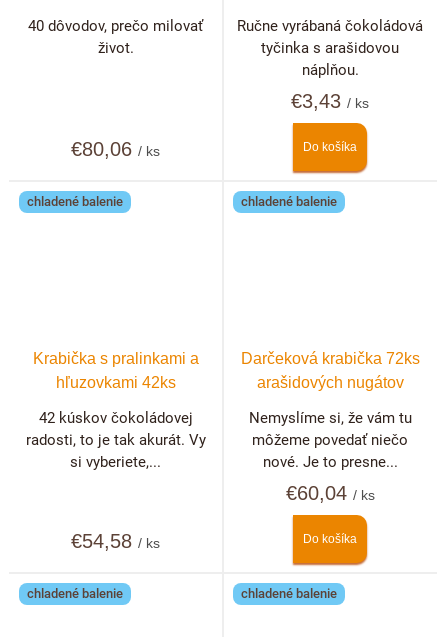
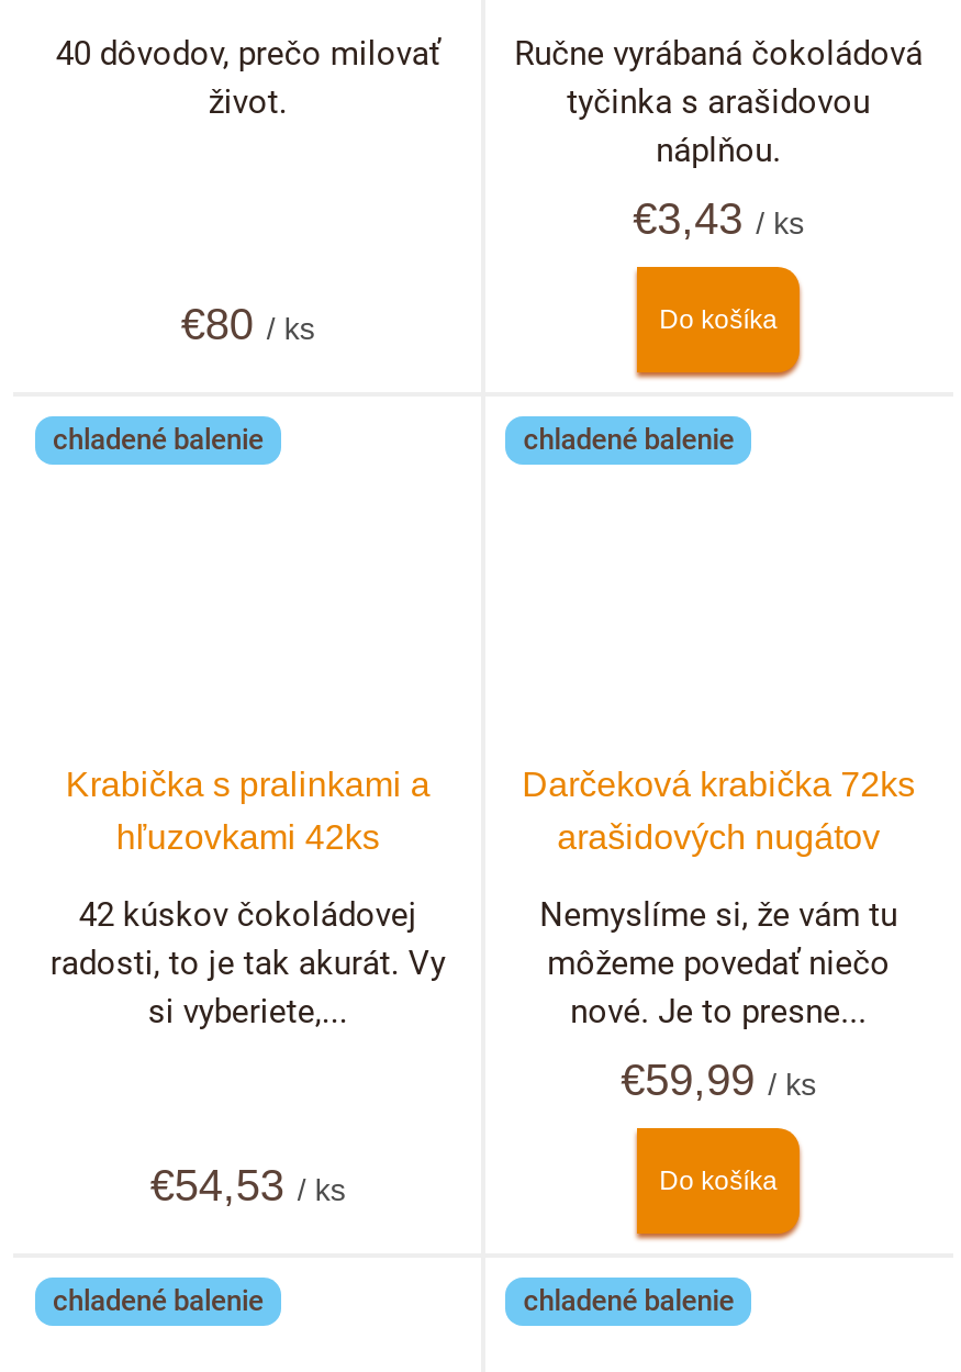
[71,138,160,160] €80,06 / ks -> [181,299,315,348] €80 / ks
[286,482,375,504] €60,04 / ks -> [621,1055,816,1104] €59,99 / ks
[71,530,160,552] €54,58 / ks -> [150,1161,346,1209] €54,53 / ks

